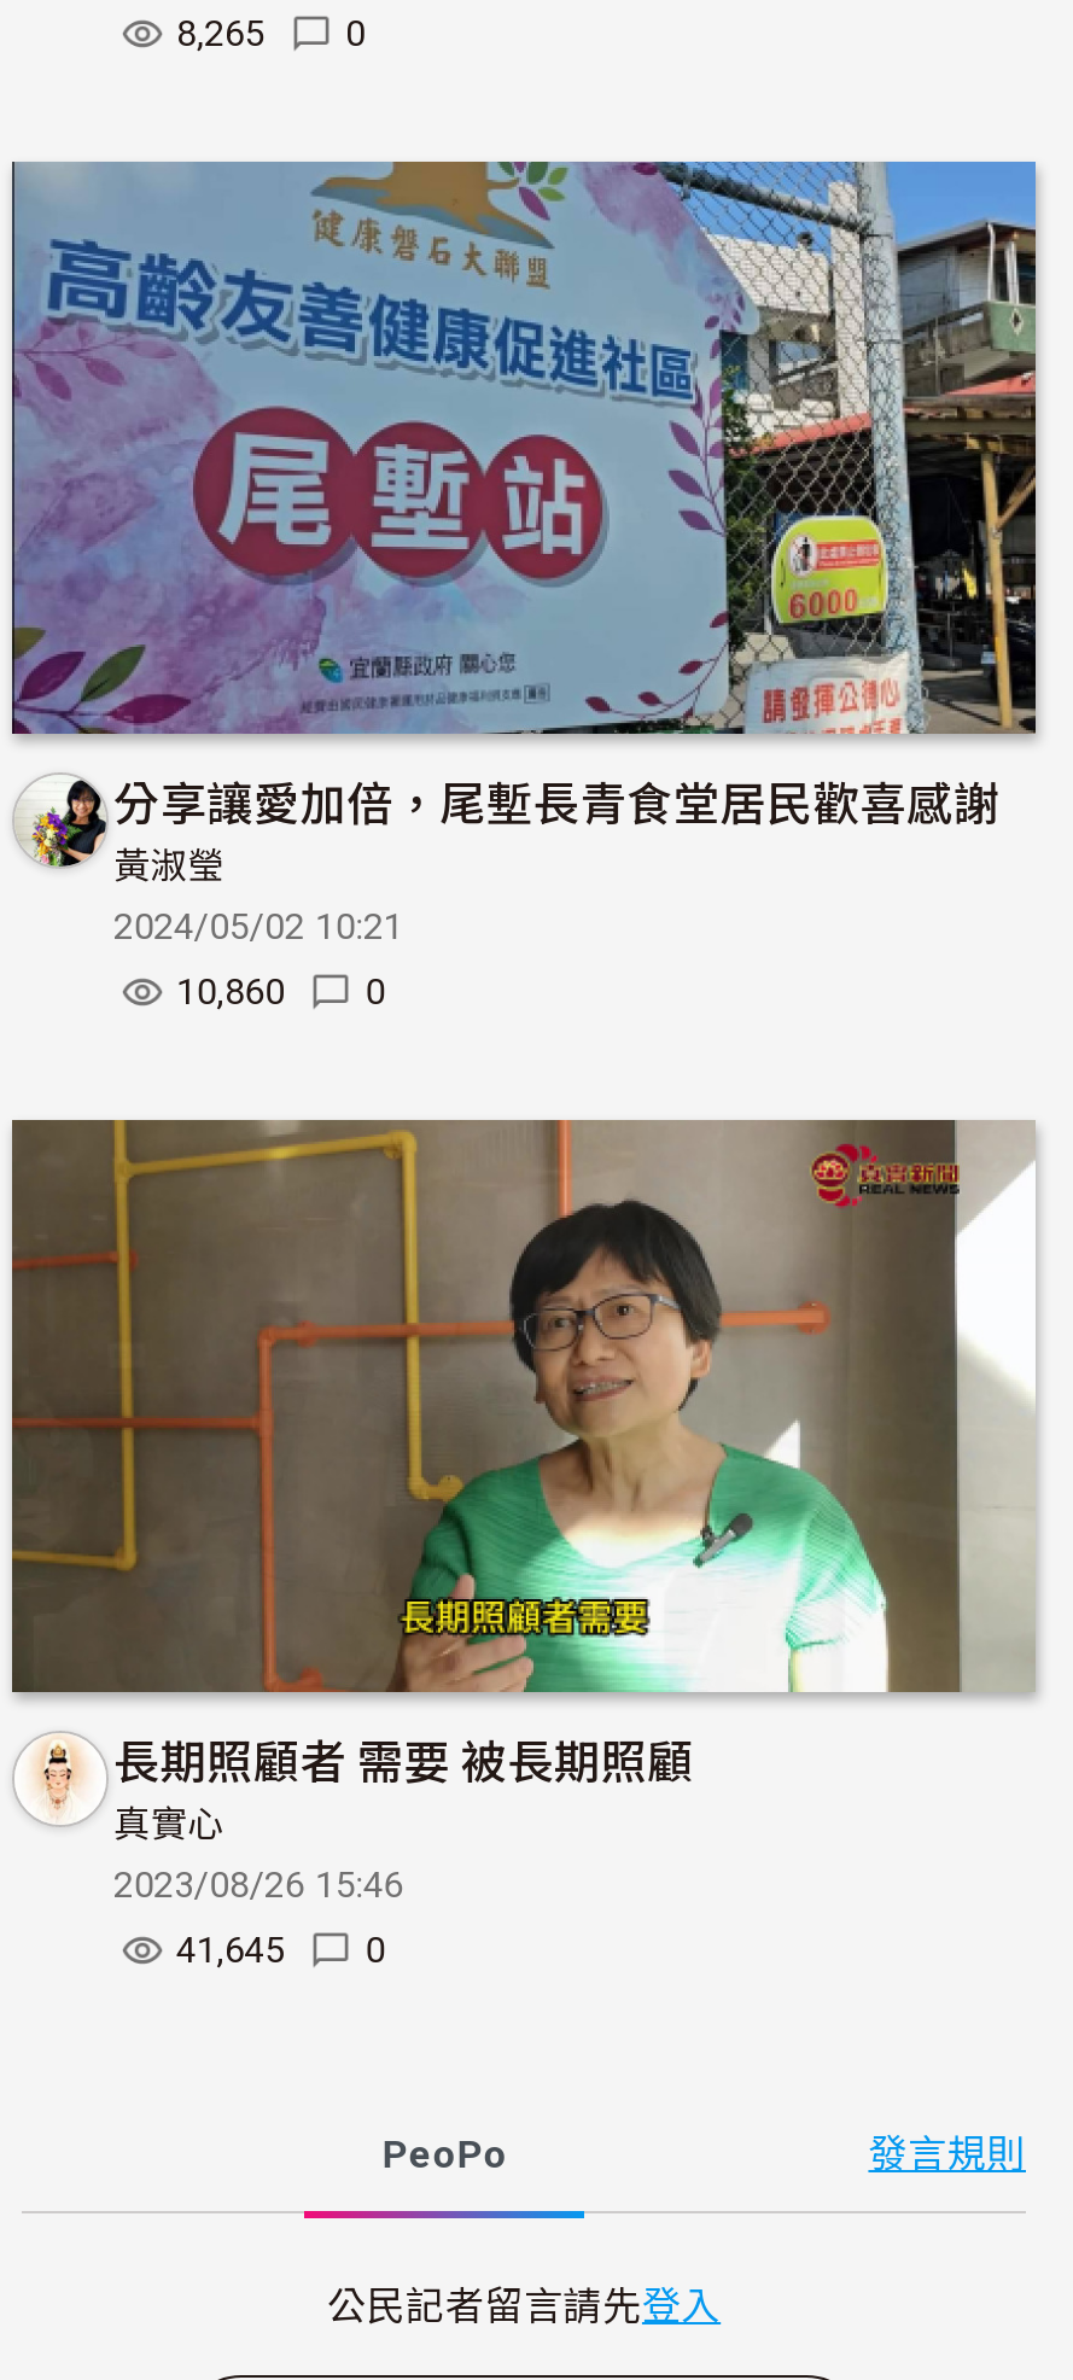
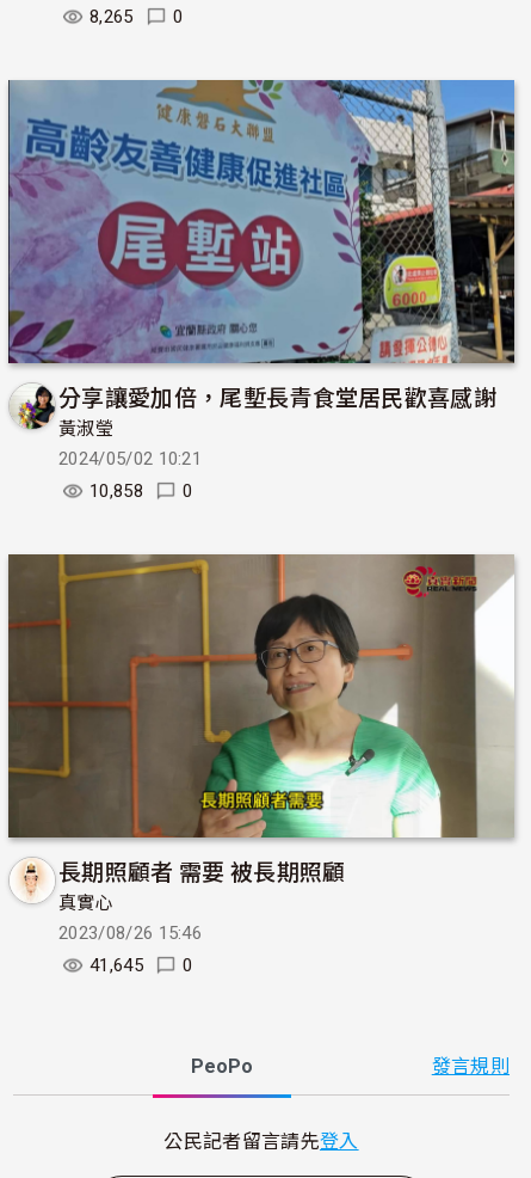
[176,970,385,1014] 10,860 0 -> [89,480,193,502] 10,858 0

